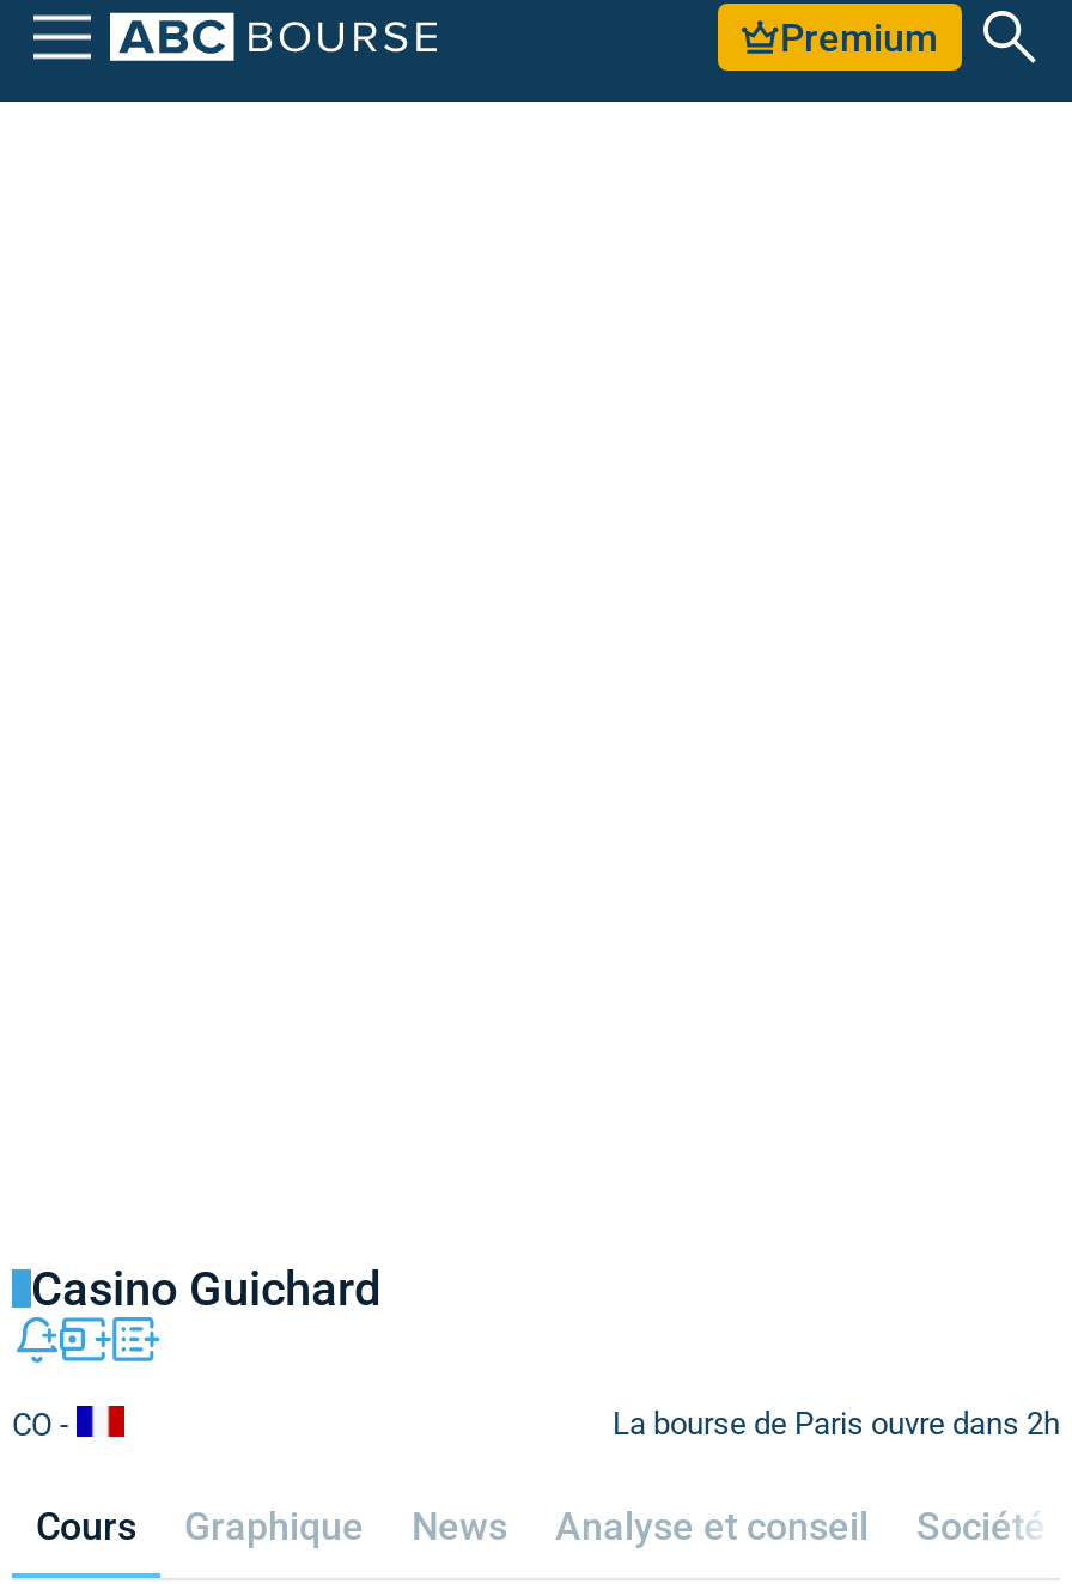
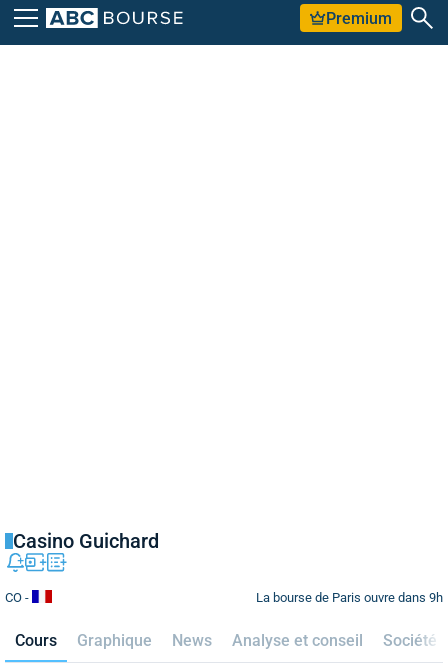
[613,1406,1060,1442] La bourse de Paris ouvre dans 2h -> [256,590,443,605] La bourse de Paris ouvre dans 9h

